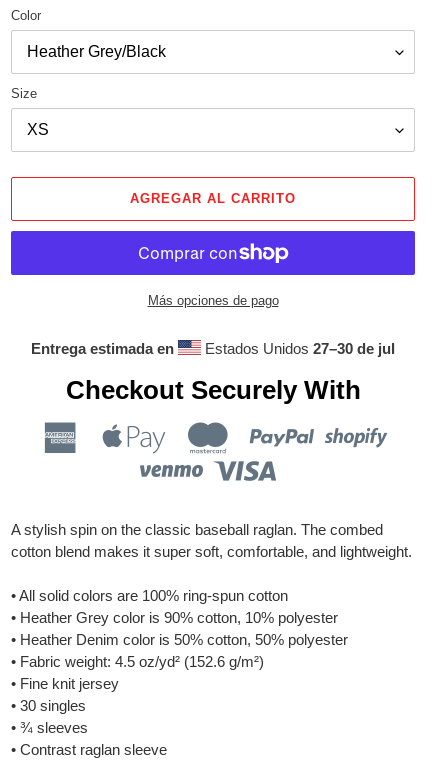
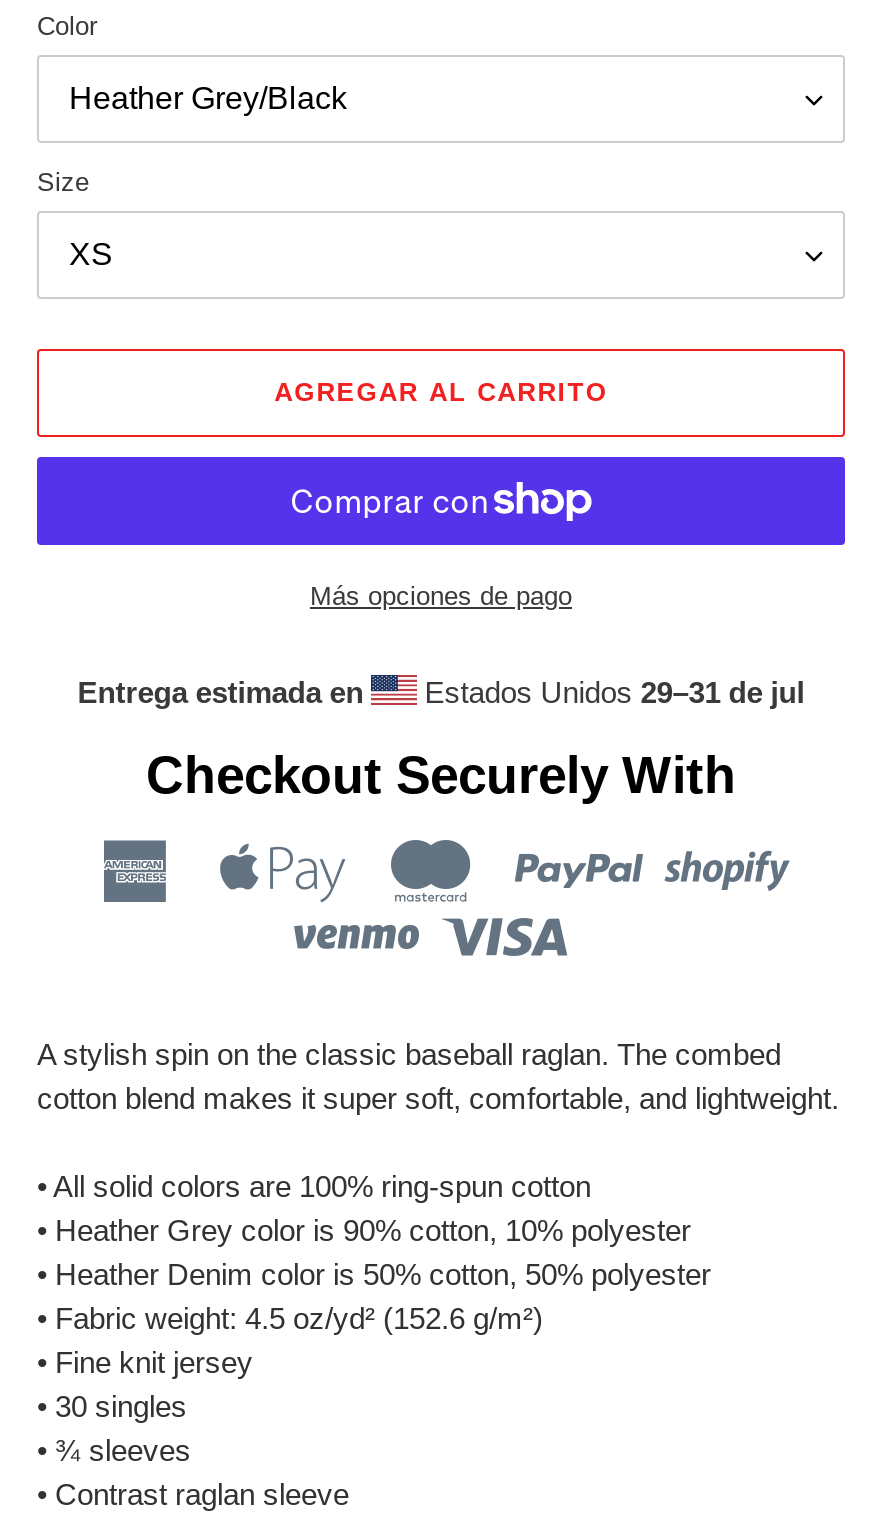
[201,339,395,356] Estados Unidos 27–30 de jul -> [417,674,805,708] Estados Unidos 29–31 de jul

